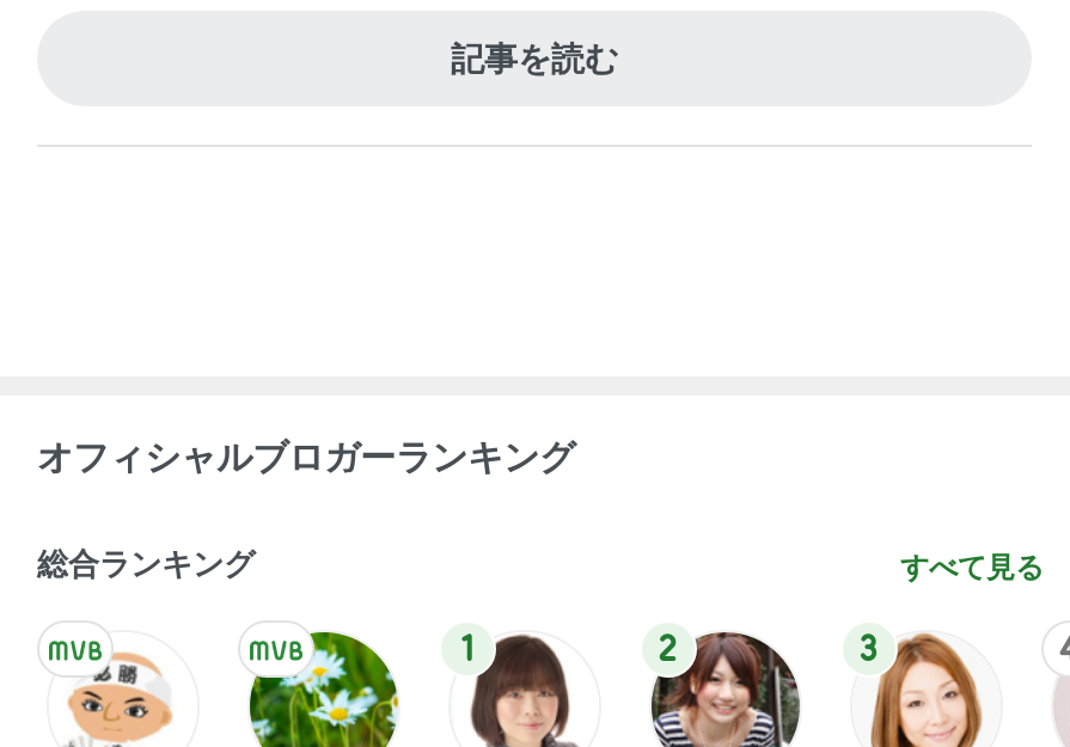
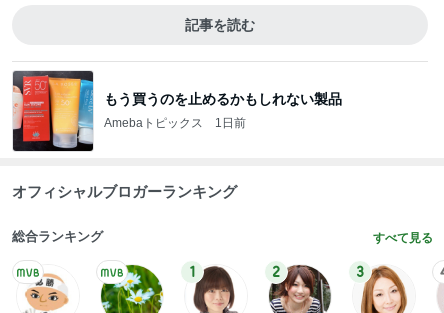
none -> [12,70,342,152] [image] | もう買うのを止めるかもしれない製品 | Amebaトピックス | 1日前

